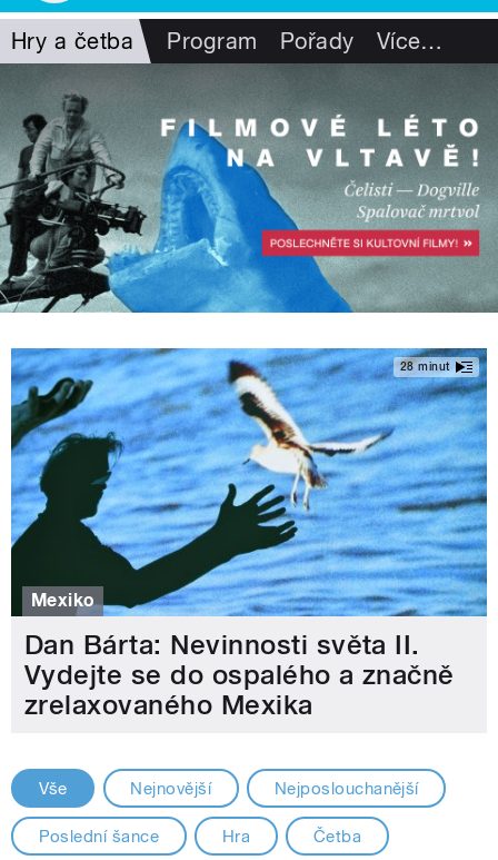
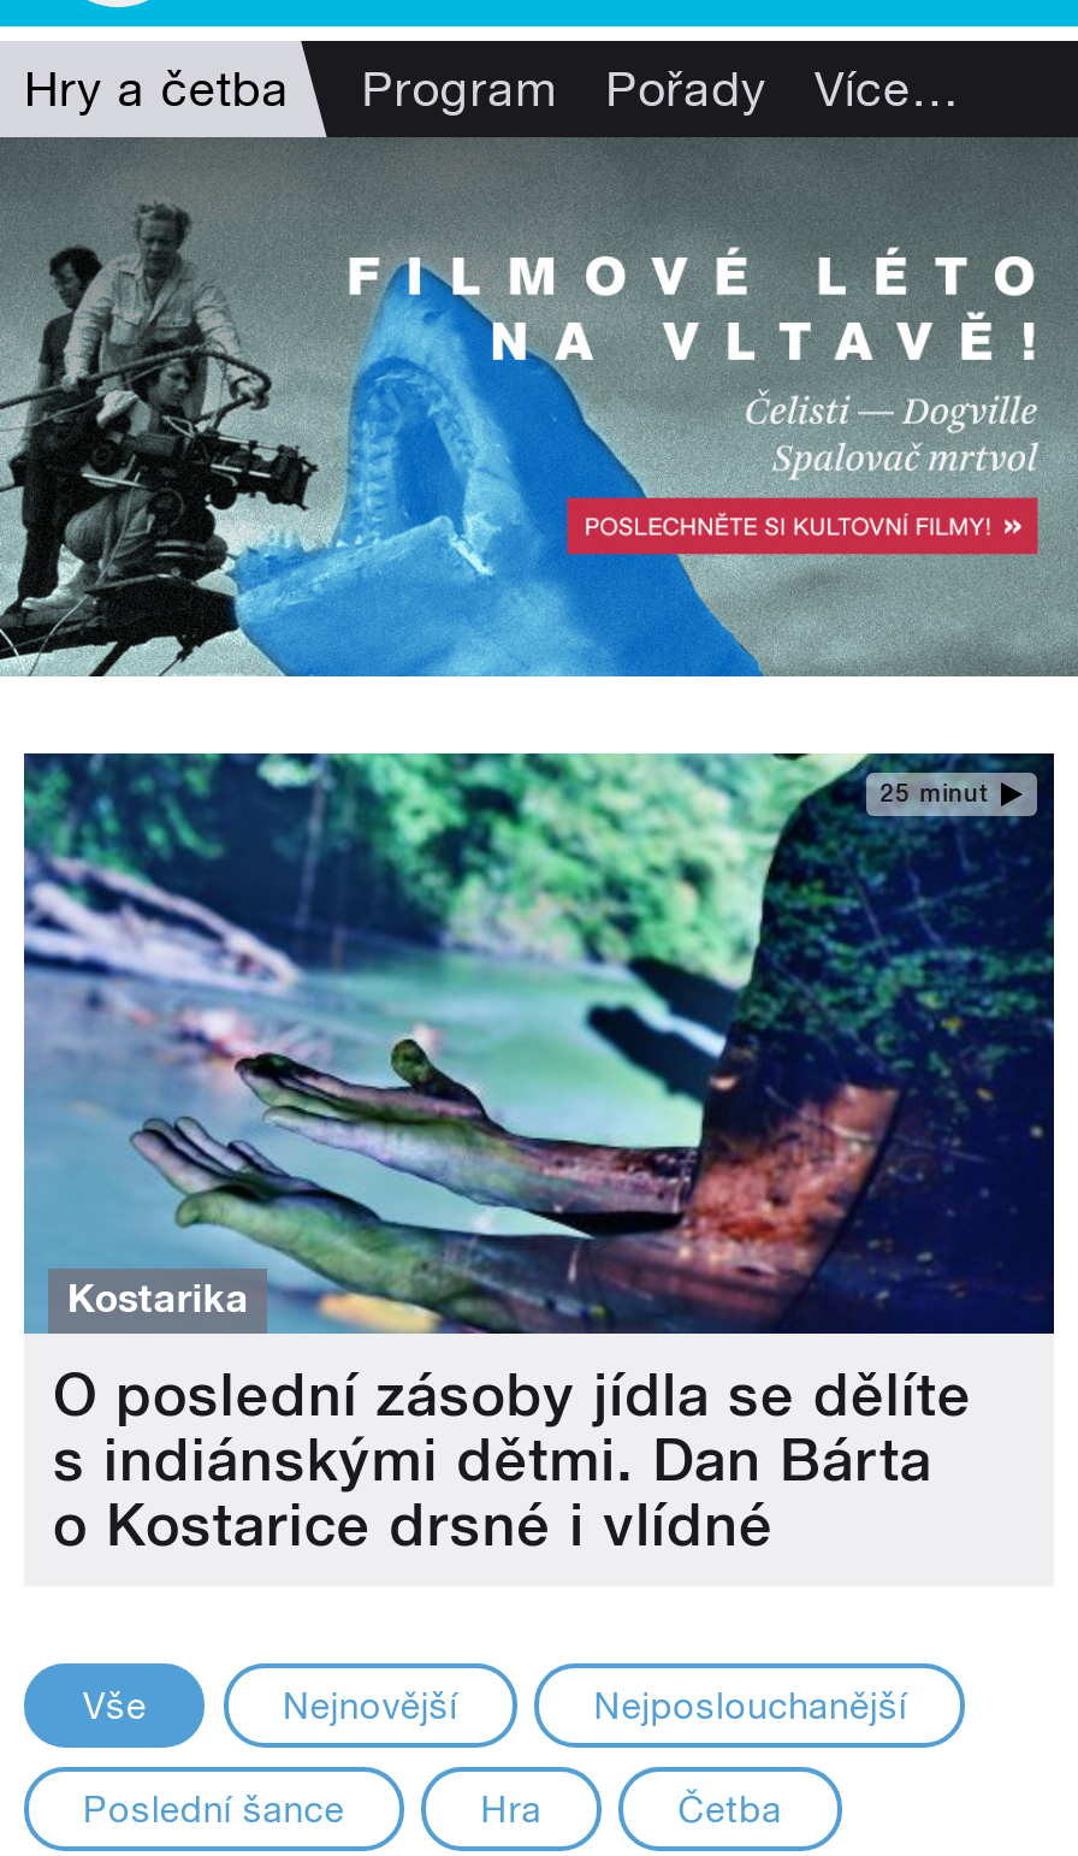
[10,347,488,617] [image] | 28 minut -> [22,751,1056,1336] [image] | 25 minut
[31,590,94,611] Mexiko -> [67,1277,249,1323] Kostarika
[24,628,455,721] Dan Bárta: Nevinnosti světa II. | Vydejte se do ospalého a značně | zrelaxovaného Mexika -> [53,1360,972,1559] O poslední zásoby jídla se dělíte | s indiánskými dětmi. Dan Bárta | o Kostarice drsné i vlídné

